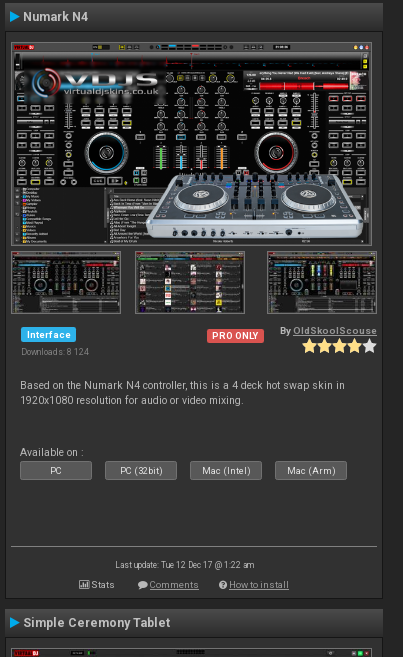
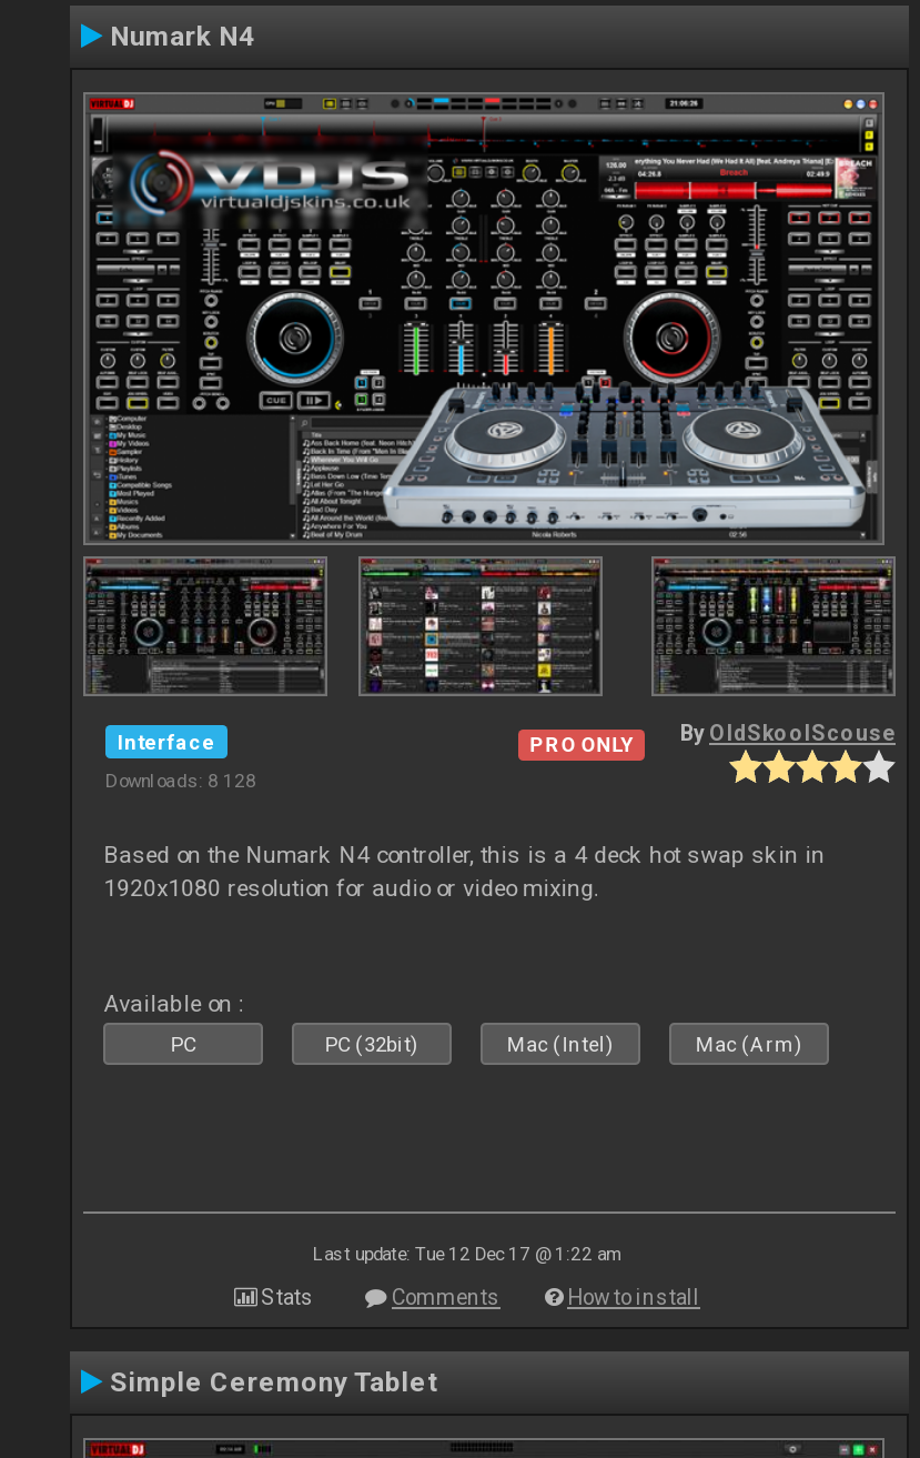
[21,347,89,357] Downloads: 8 124 -> [105,771,256,793] Downloads: 8 128

